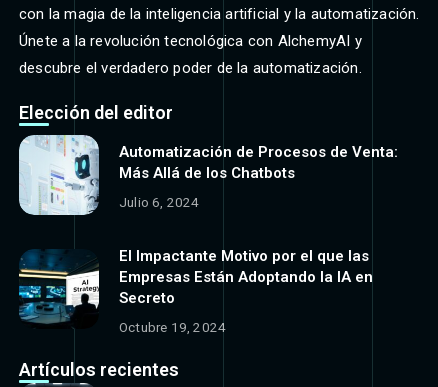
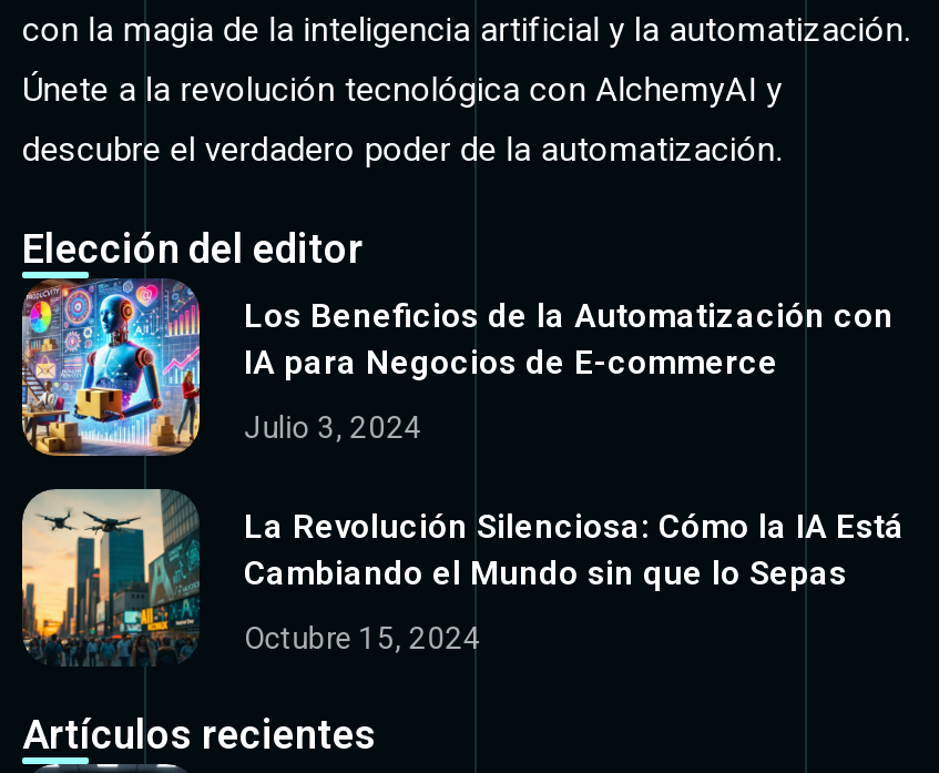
[18,134,398,328] [image] | Automatización de Procesos de Venta: | Más Allá de los Chatbots -> [20,276,894,667] [image] | Los Beneficios de la Automatización con | IA para Negocios de E-commerce
[119,194,200,210] Julio 6, 2024 -> [244,409,423,445] Julio 3, 2024
[119,247,373,307] El Impactante Motivo por el que las | Empresas Están Adoptando la IA en | Secreto -> [244,507,905,593] La Revolución Silenciosa: Cómo la IA Está | Cambiando el Mundo sin que lo Sepas
[119,319,226,335] Octubre 19, 2024 -> [244,620,482,655] Octubre 15, 2024

